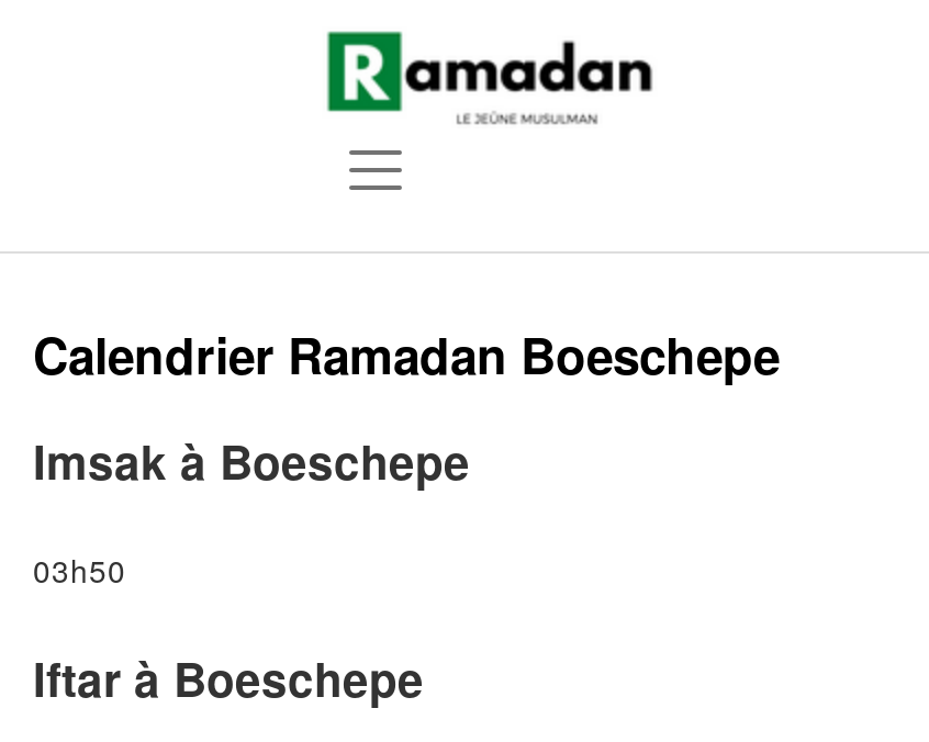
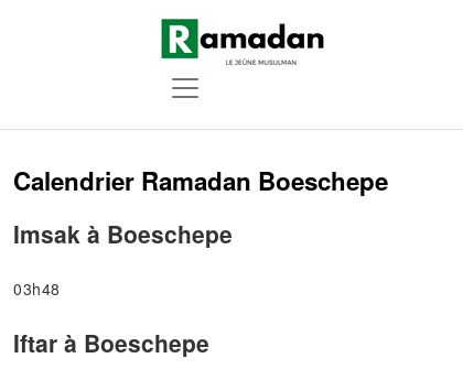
[33,547,126,591] 03h50 -> [13,277,60,299] 03h48

